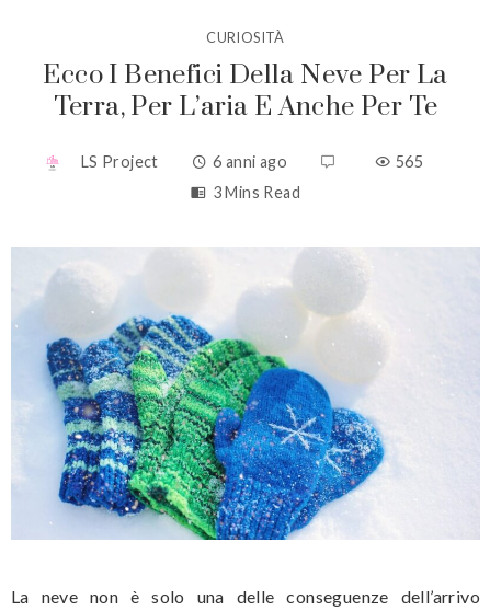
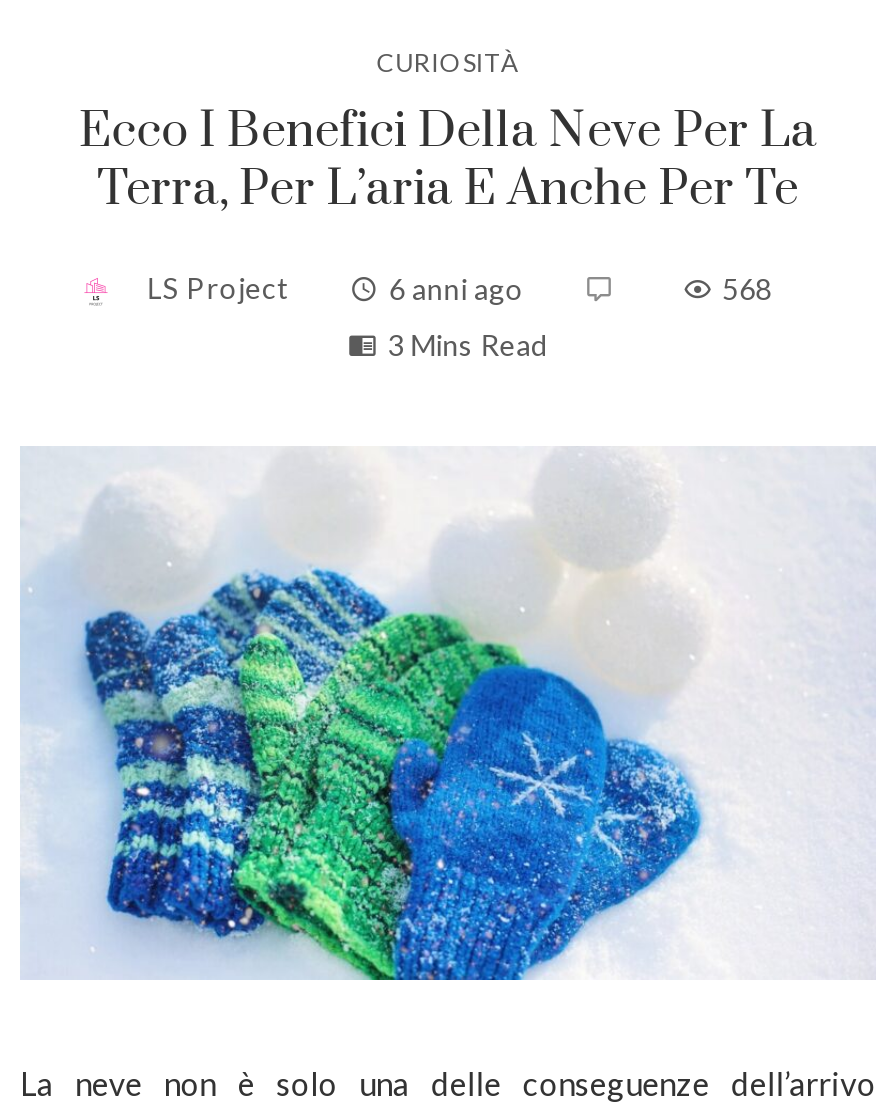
[396,152,423,170] 565 -> [722,271,772,305] 568

